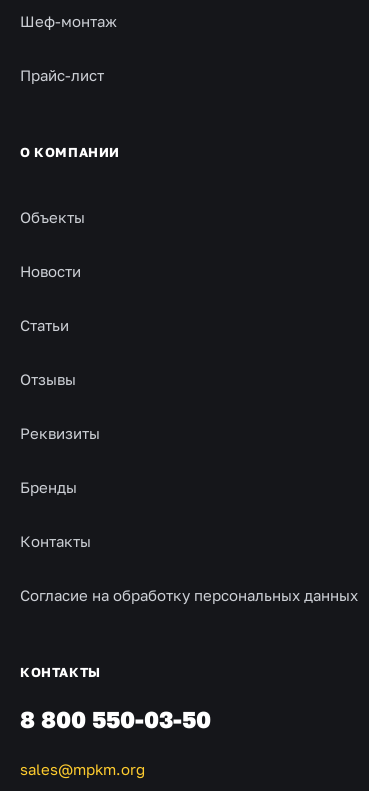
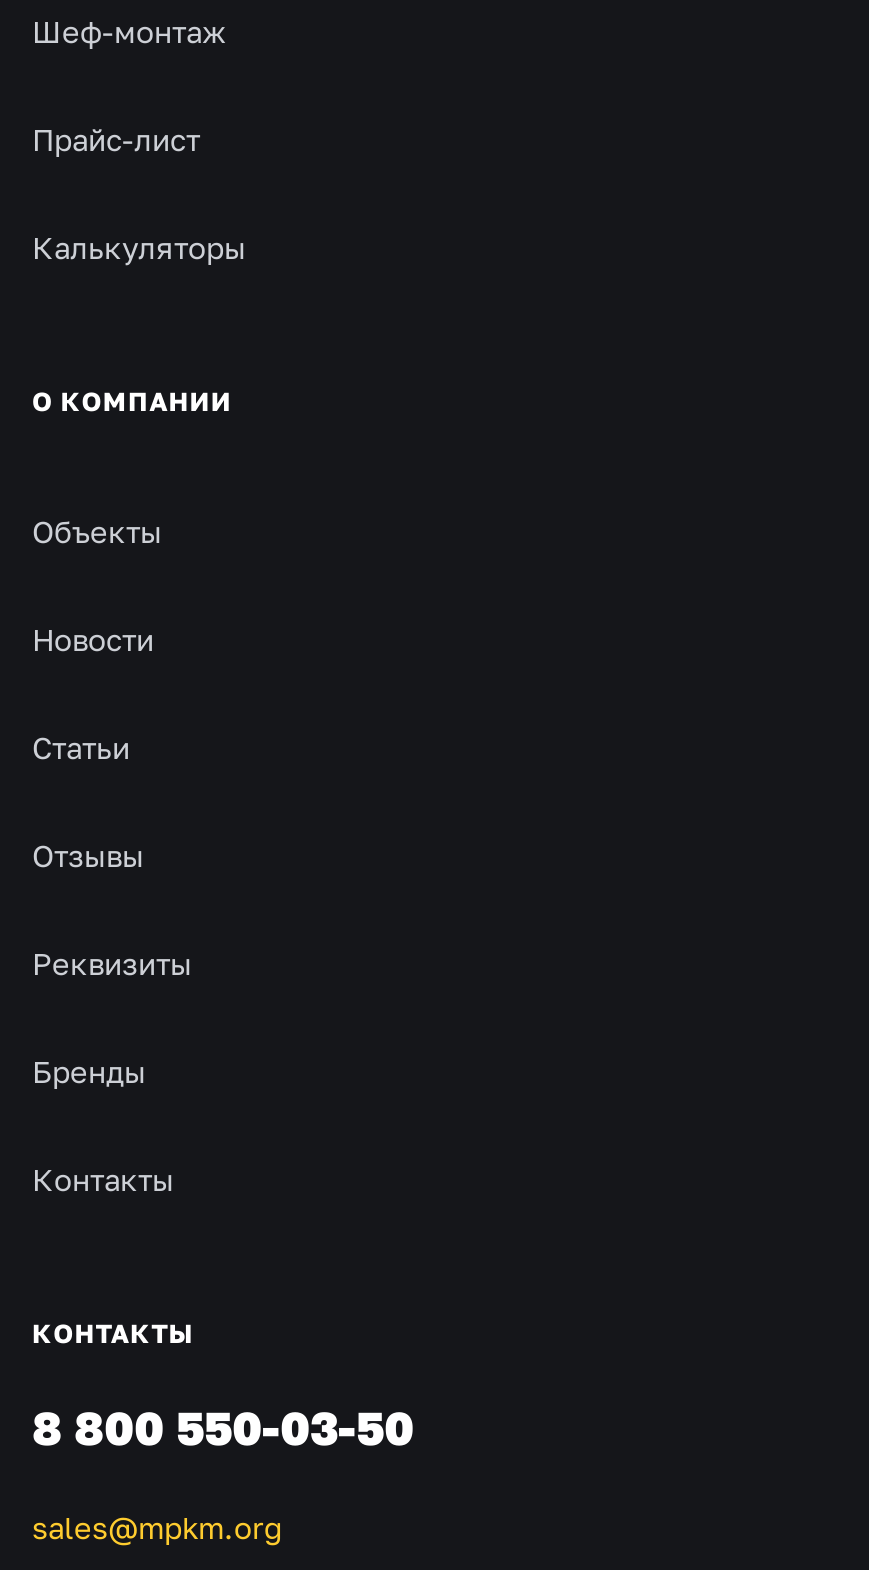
none -> [32,229,246,265] Калькуляторы
moved [20,144,120,550] -> [32,385,232,1197]: О КОМПАНИИ | Объекты | Новости | Статьи | Отзывы | Реквизиты | Бренды | Контакты
[20,586,358,604] Согласие на обработку персональных данных -> none

